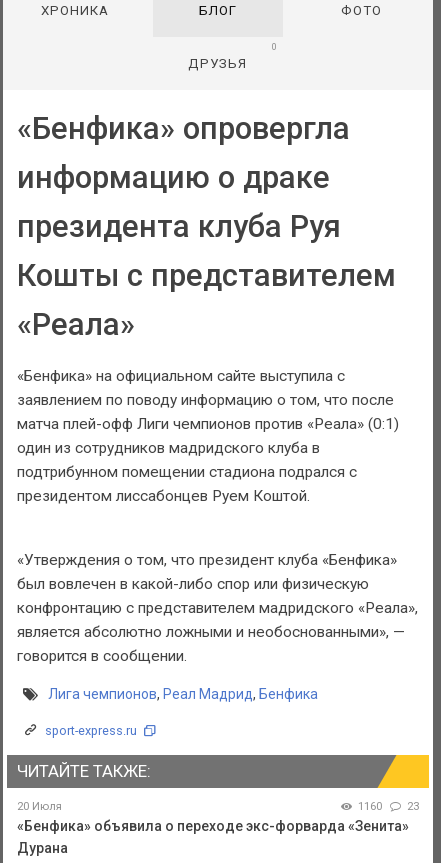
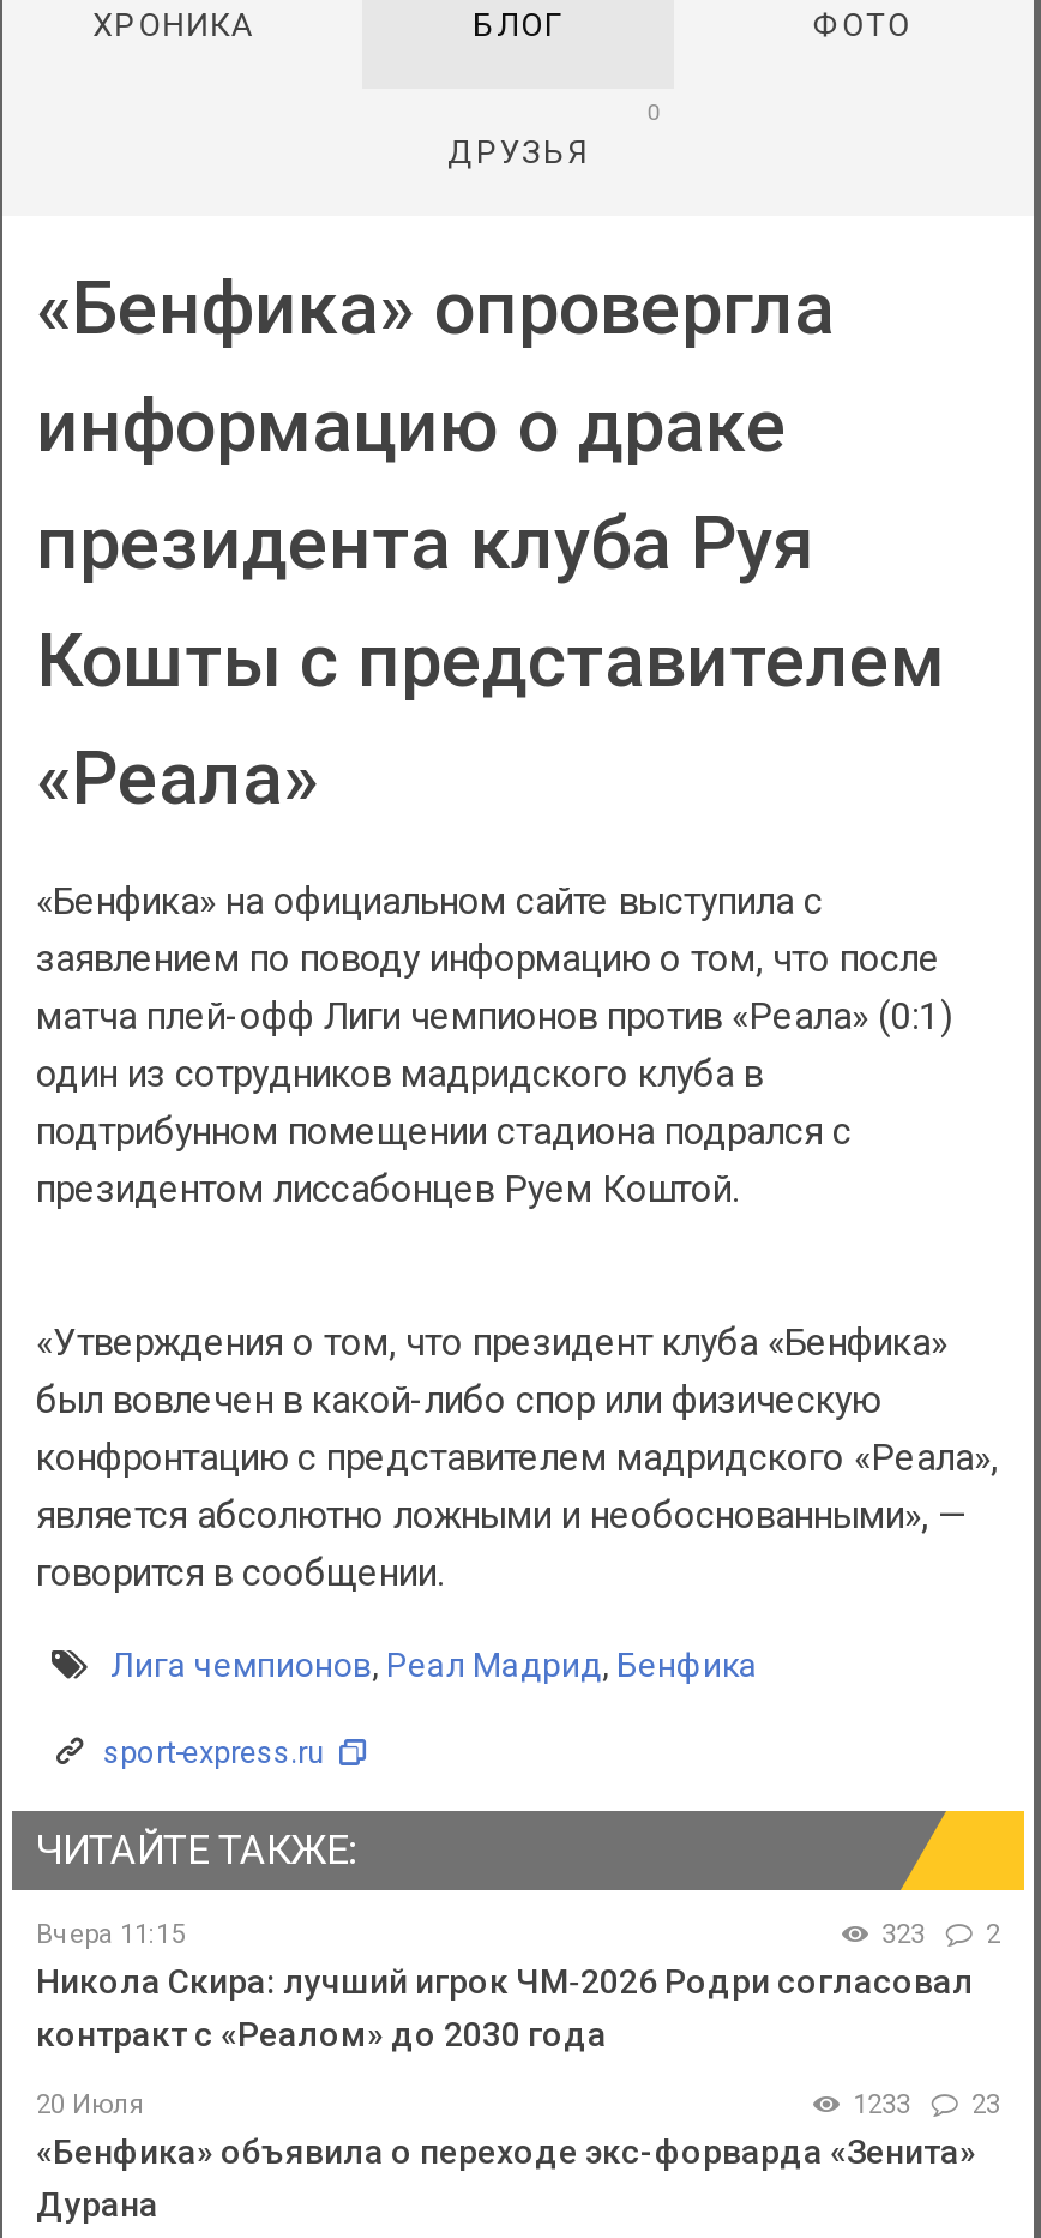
none -> [36,1919,1000,2053] Вчера 11:15 | 323 | 2 | Никола Скира: лучший игрок ЧМ‑2026 Родри согласовал | контракт с «Реалом» до 2030 года
[358,800,419,813] 1160 23 -> [853,2089,1000,2120] 1233 23

